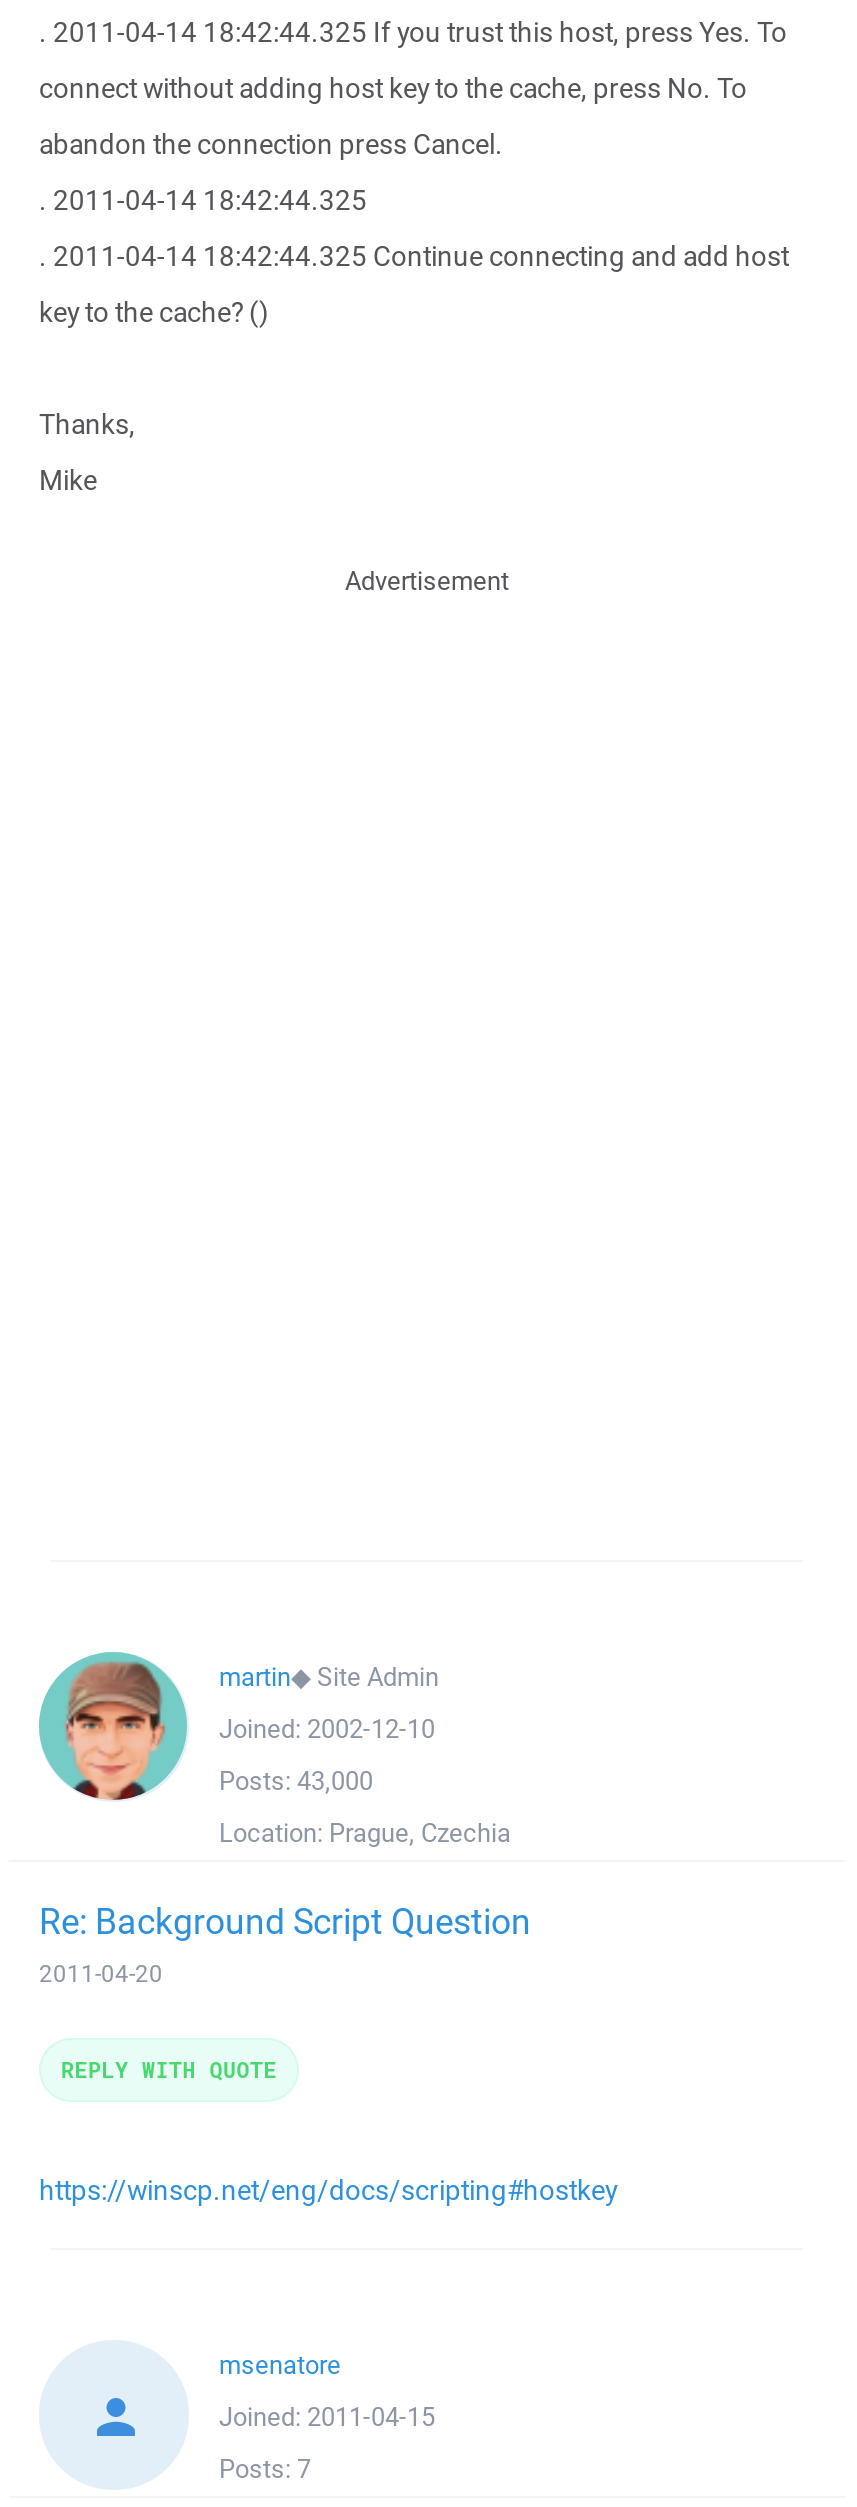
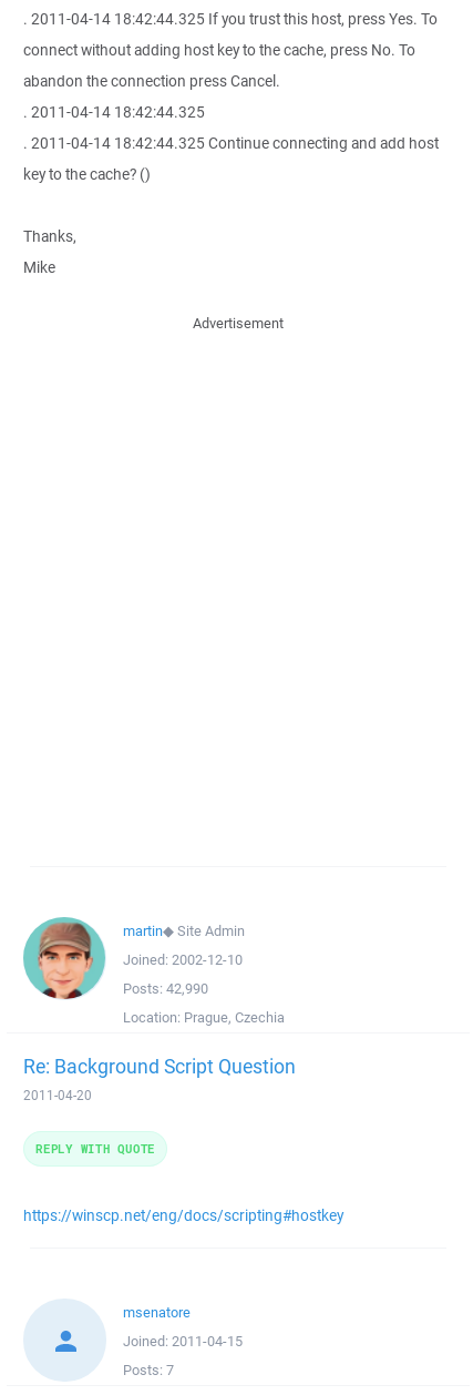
[219,1764,373,1798] Posts: 43,000 -> [123,979,208,998] Posts: 42,990

